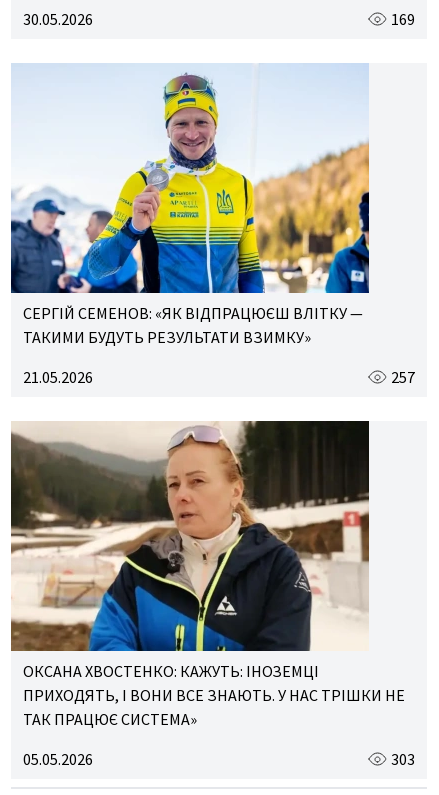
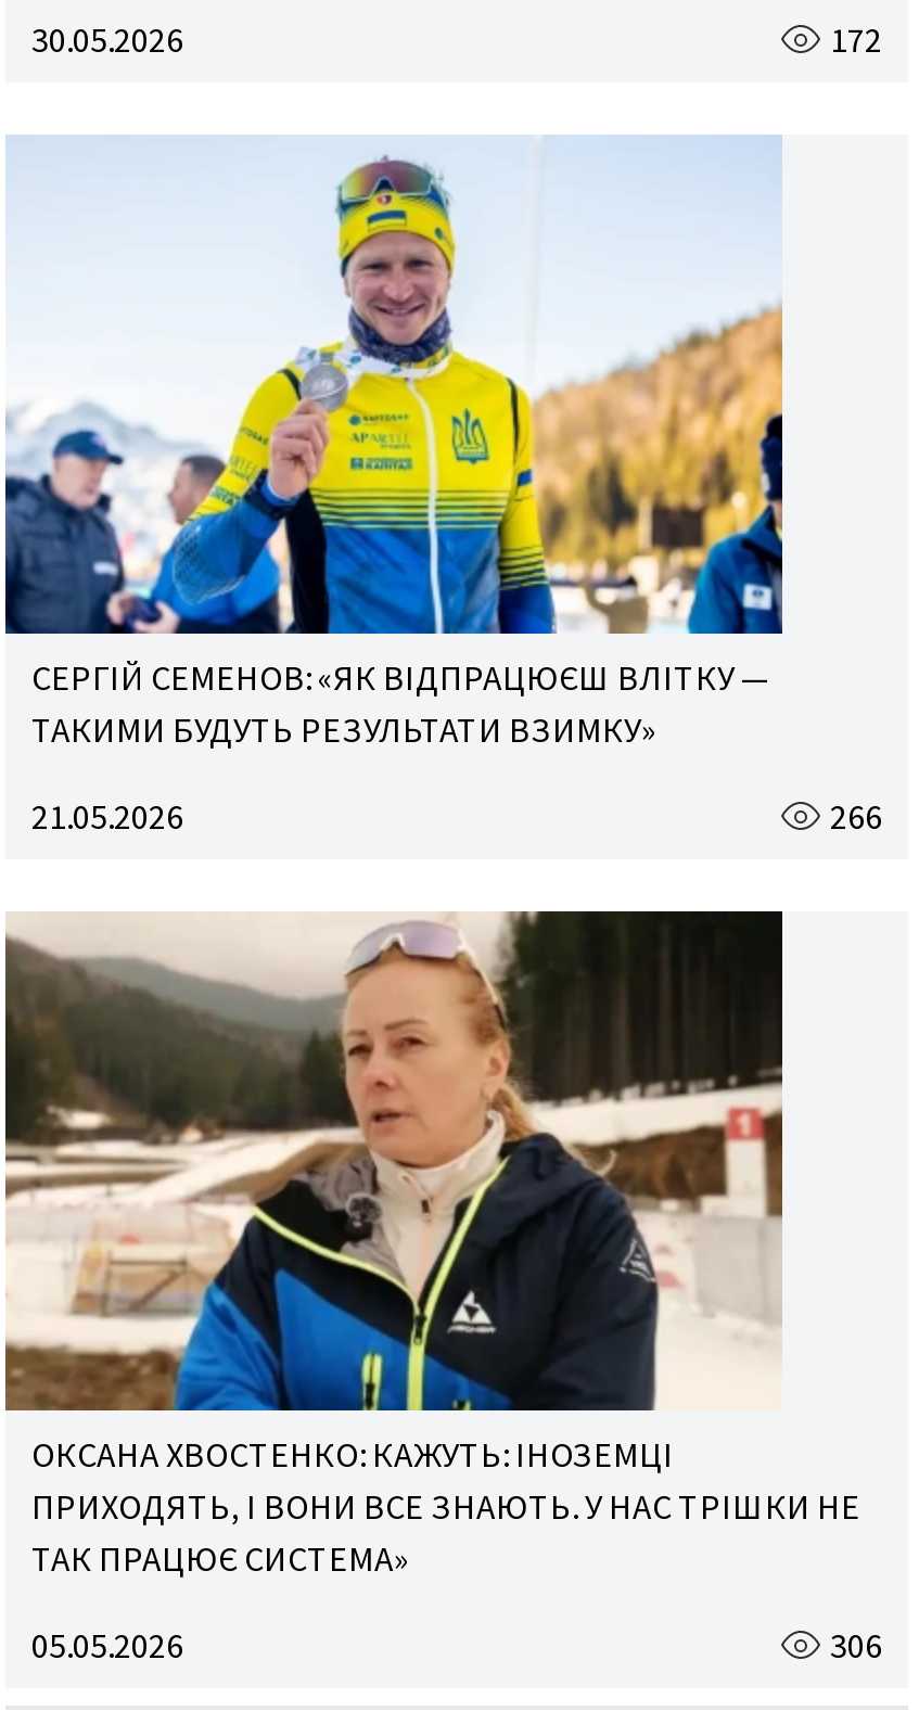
[391,9,415,29] 169 -> [830,16,882,60] 172
[391,367,415,387] 257 -> [830,793,882,837] 266
[391,749,415,769] 303 -> [830,1622,882,1666] 306

